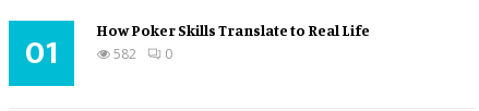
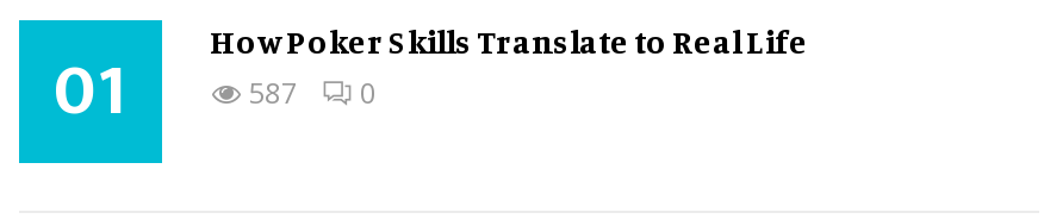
[113,45,172,63] 582 0 -> [248,73,377,114] 587 0

